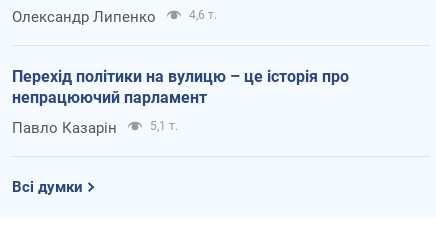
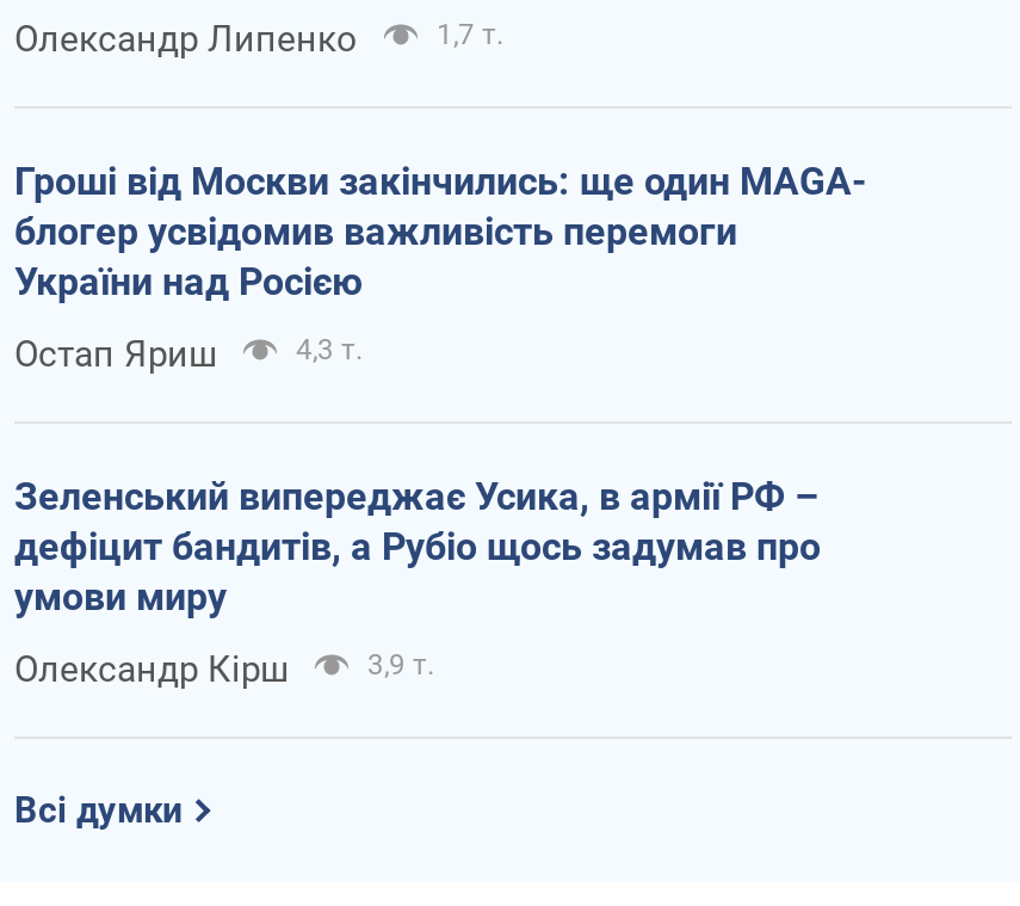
[12,8,349,137] 4,6 т. | Перехід політики на вулицю – це історія про | непрацюючий парламент | Павло Казарін | 5,1 т. -> [14,17,866,690] 1,7 т. | Гроші від Москви закінчились: ще один MAGA- | блогер усвідомив важливість перемоги | України над Росією | Остап Яриш | 4,3 т. | Зеленський випереджає Усика, в армії РФ – | дефіцит бандитів, а Рубіо щось задумав про | умови миру | Олександр Кірш | 3,9 т.

